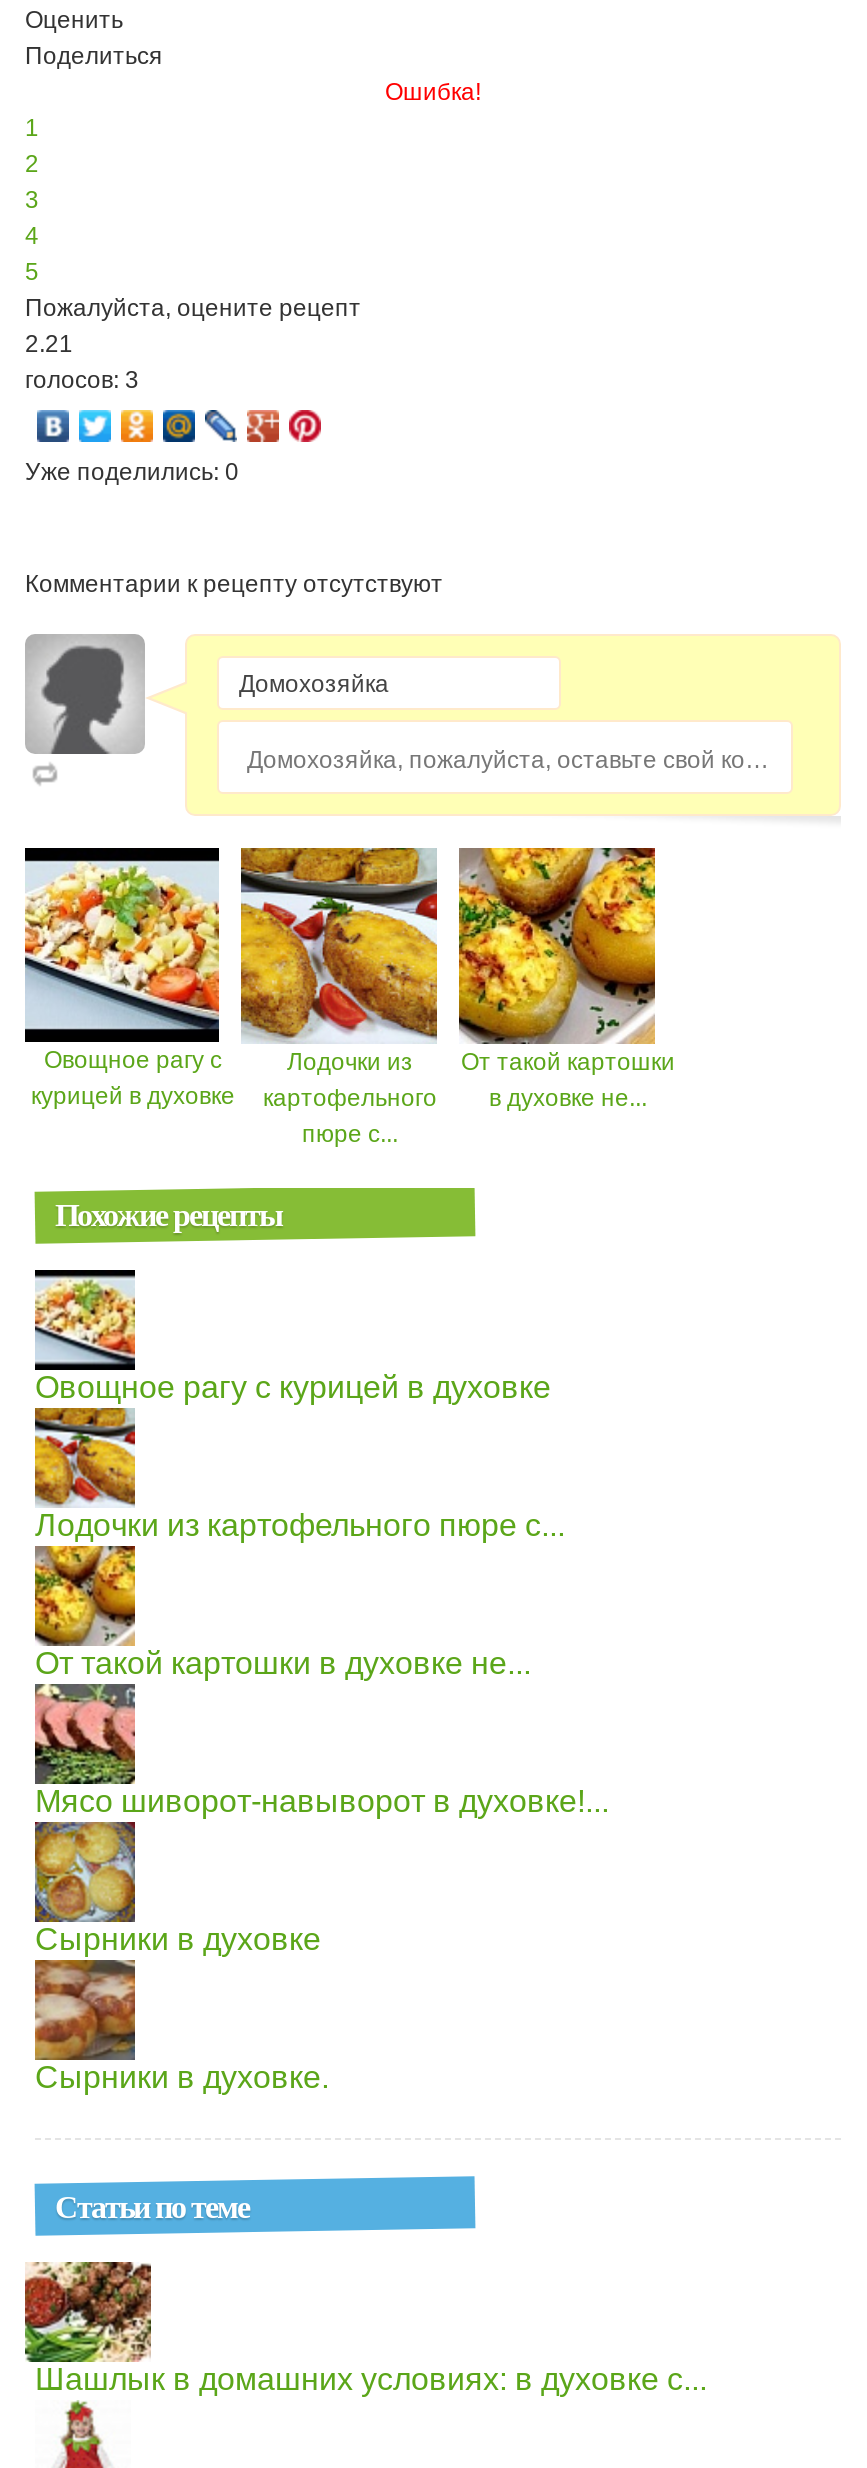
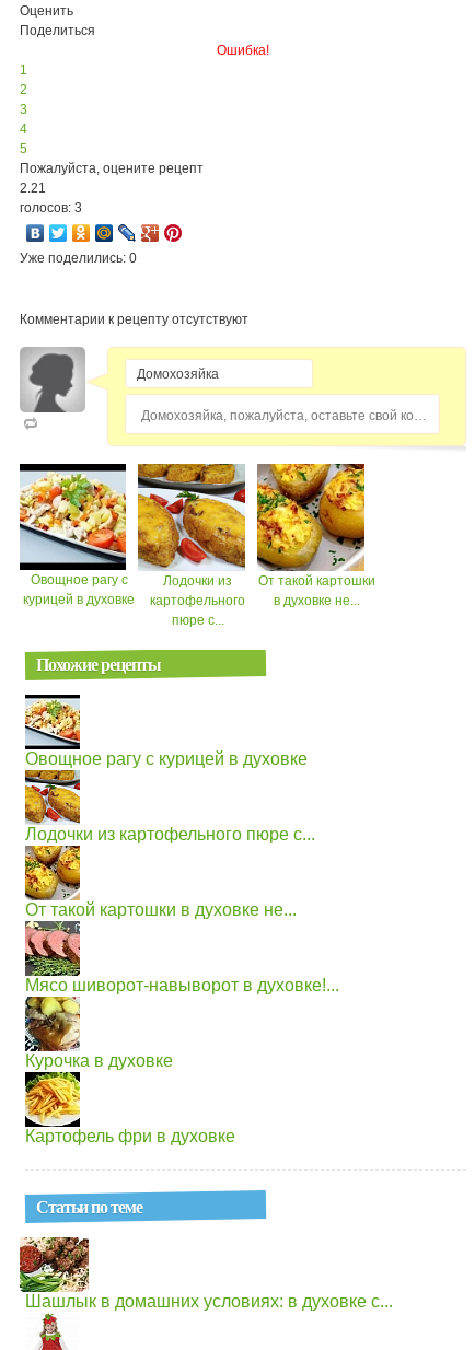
[35,1824,321,1956] [image] | Сырники в духовке -> [25,998,173,1070] [image] | Курочка в духовке
[33,1972,329,2094] [image] | Сырники в духовке. -> [24,1079,235,1145] [image] | Картофель фри в духовке

